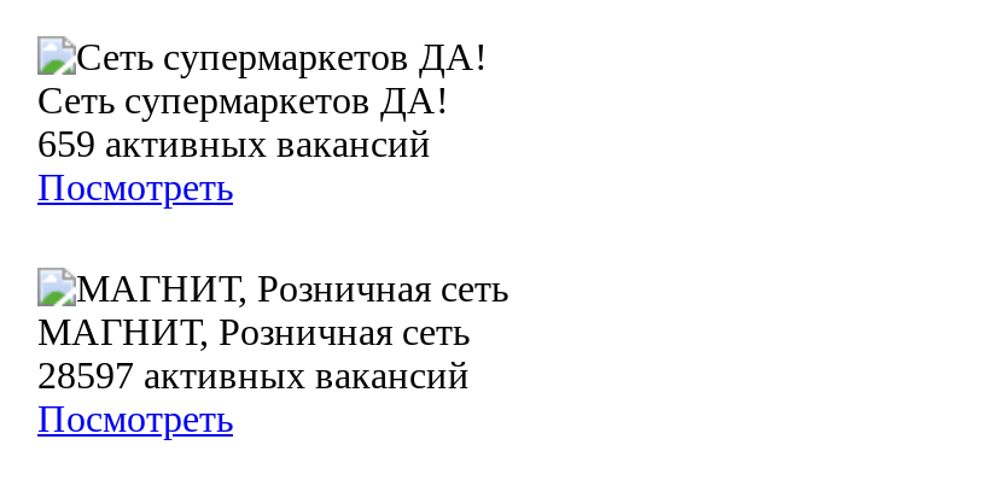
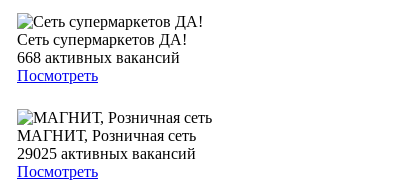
[37,124,431,165] 659 активных вакансий -> [17,49,180,66] 668 активных вакансий
[37,355,470,396] 28597 активных вакансий -> [17,145,196,162] 29025 активных вакансий

